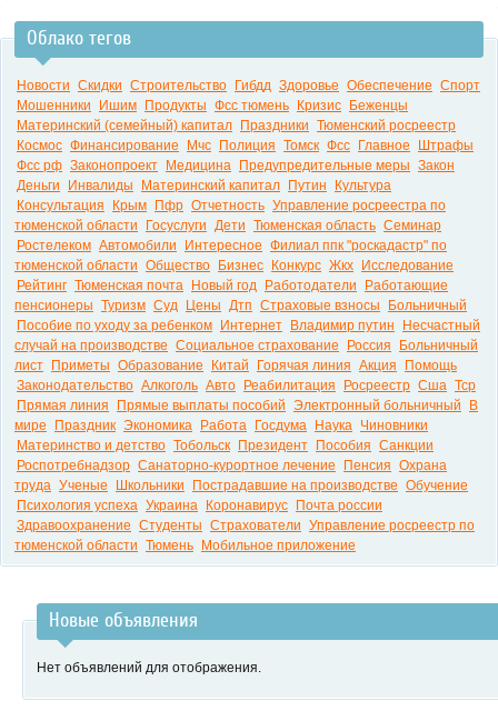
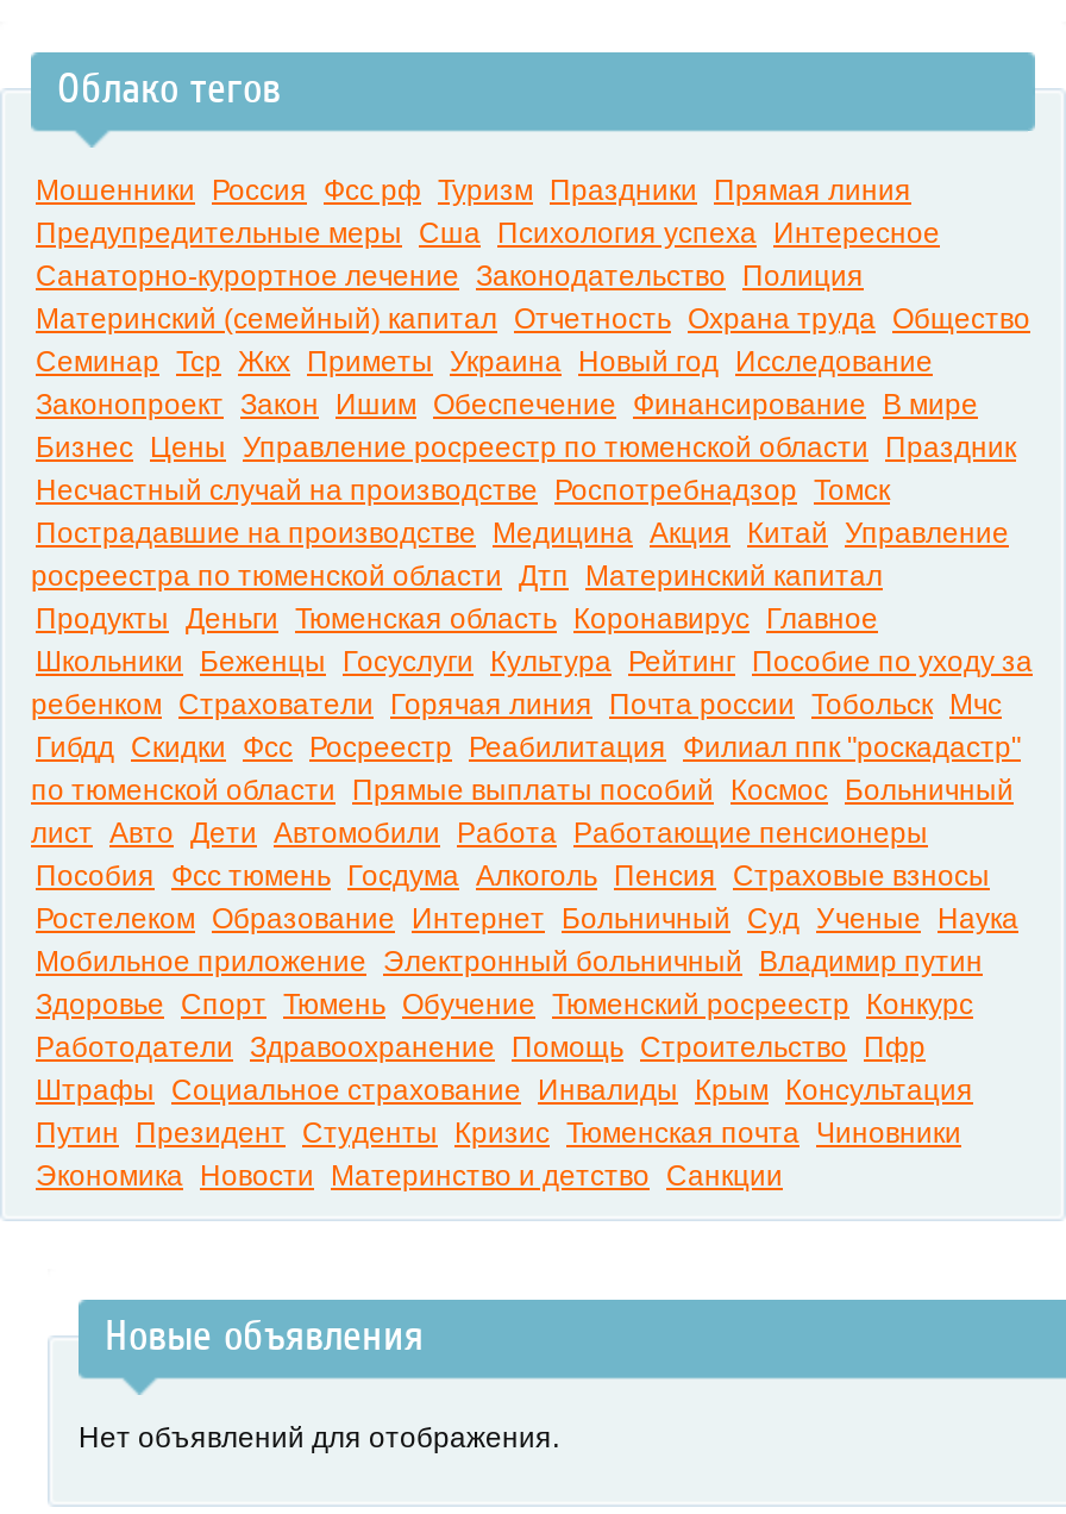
[14,78,480,553] Новости Скидки Строительство Гибдд Здоровье Обеспечение Спорт | Мошенники Ишим Продукты Фсс тюмень Кризис Беженцы | Материнский (семейный) капитал Праздники Тюменский росреестр | Космос Финансирование Мчс Полиция Томск Фсс Главное Штрафы | Фсс рф Законопроект Медицина Предупредительные меры Закон | Деньги Инвалиды Материнский капитал Путин Культура | Консультация Крым Пфр Отчетность Управление росреестра по | тюменской области Госуслуги Дети Тюменская область Семинар | Ростелеком Автомобили Интересное Филиал ппк "роскадастр" по | тюменской области Общество Бизнес Конкурс Жкх Исследование | Рейтинг Тюменская почта Новый год Работодатели Работающие | пенсионеры Туризм Суд Цены Дтп Страховые взносы Больничный | Пособие по уходу за ребенком Интернет Владимир путин Несчастный | случай на производстве Социальное страхование Россия Больничный | лист Приметы Образование Китай Горячая линия Акция Помощь | Законодательство Алкоголь Авто Реабилитация Росреестр Сша Тср | Прямая линия Прямые выплаты пособий Электронный больничный В | мире Праздник Экономика Работа Госдума Наука Чиновники | Материнство и детство Тобольск Президент Пособия Санкции | Роспотребнадзор Санаторно-курортное лечение Пенсия Охрана | труда Ученые Школьники Пострадавшие на производстве Обучение | Психология успеха Украина Коронавирус Почта россии | Здравоохранение Студенты Страхователи Управление росреестр по | тюменской области Тюмень Мобильное приложение -> [31,174,1033,1193] Мошенники Россия Фсс рф Туризм Праздники Прямая линия | Предупредительные меры Сша Психология успеха Интересное | Санаторно-курортное лечение Законодательство Полиция | Материнский (семейный) капитал Отчетность Охрана труда Общество | Семинар Тср Жкх Приметы Украина Новый год Исследование | Законопроект Закон Ишим Обеспечение Финансирование В мире | Бизнес Цены Управление росреестр по тюменской области Праздник | Несчастный случай на производстве Роспотребнадзор Томск | Пострадавшие на производстве Медицина Акция Китай Управление | росреестра по тюменской области Дтп Материнский капитал | Продукты Деньги Тюменская область Коронавирус Главное | Школьники Беженцы Госуслуги Культура Рейтинг Пособие по уходу за | ребенком Страхователи Горячая линия Почта россии Тобольск Мчс | Гибдд Скидки Фсс Росреестр Реабилитация Филиал ппк "роскадастр" | по тюменской области Прямые выплаты пособий Космос Больничный | лист Авто Дети Автомобили Работа Работающие пенсионеры | Пособия Фсс тюмень Госдума Алкоголь Пенсия Страховые взносы | Ростелеком Образование Интернет Больничный Суд Ученые Наука | Мобильное приложение Электронный больничный Владимир путин | Здоровье Спорт Тюмень Обучение Тюменский росреестр Конкурс | Работодатели Здравоохранение Помощь Строительство Пфр | Штрафы Социальное страхование Инвалиды Крым Консультация | Путин Президент Студенты Кризис Тюменская почта Чиновники | Экономика Новости Материнство и детство Санкции

